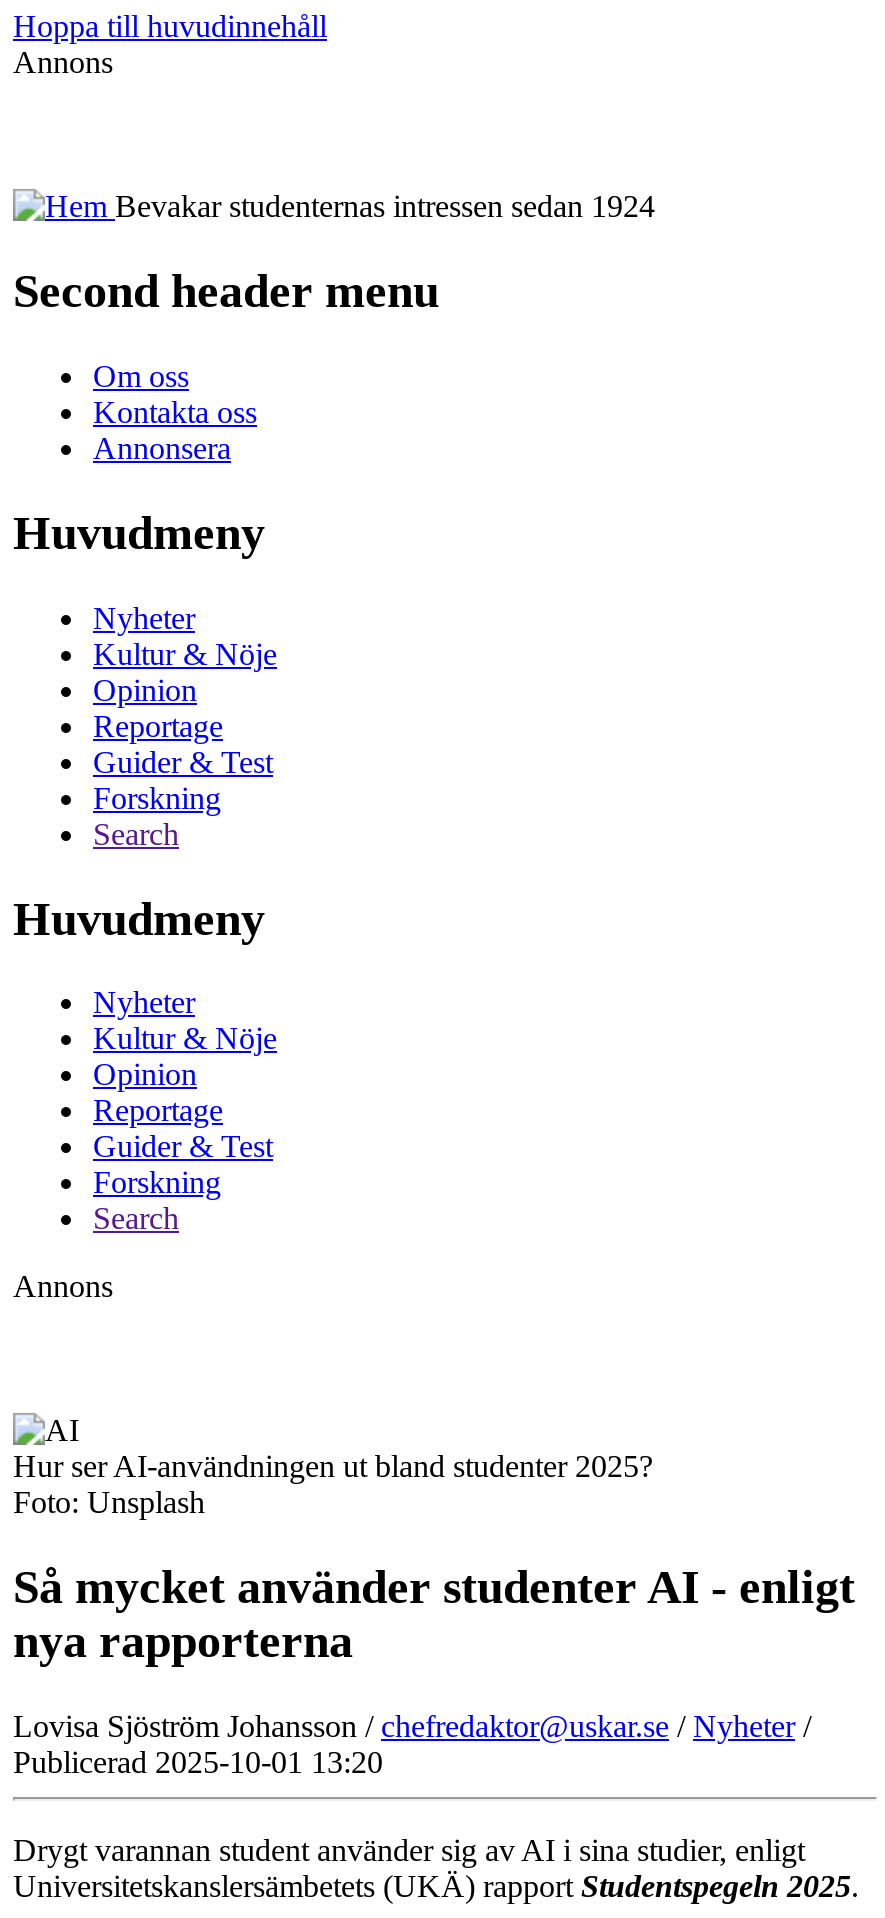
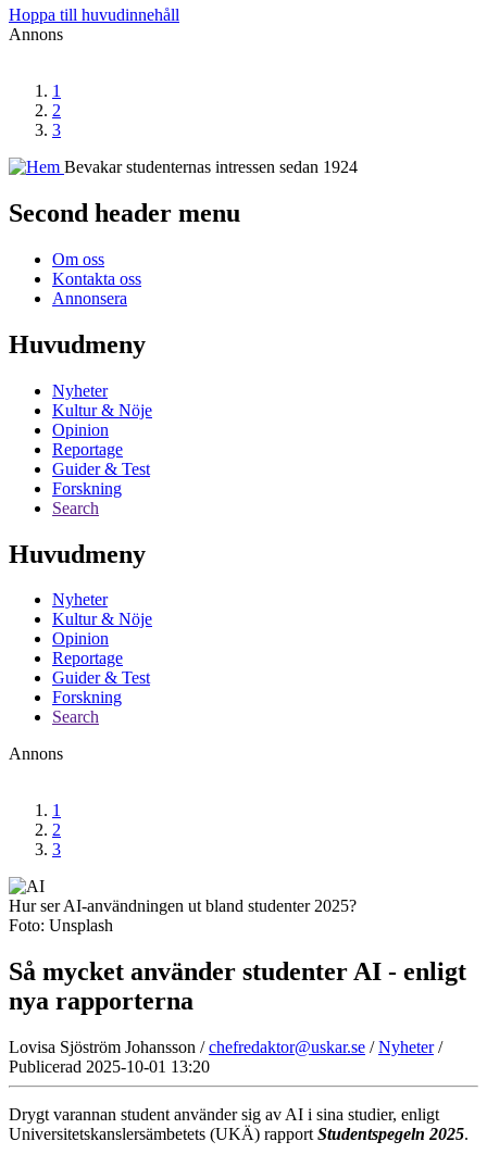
none -> [52,81,61,139] 1 | 2 | 3
none -> [52,801,61,859] 1 | 2 | 3

